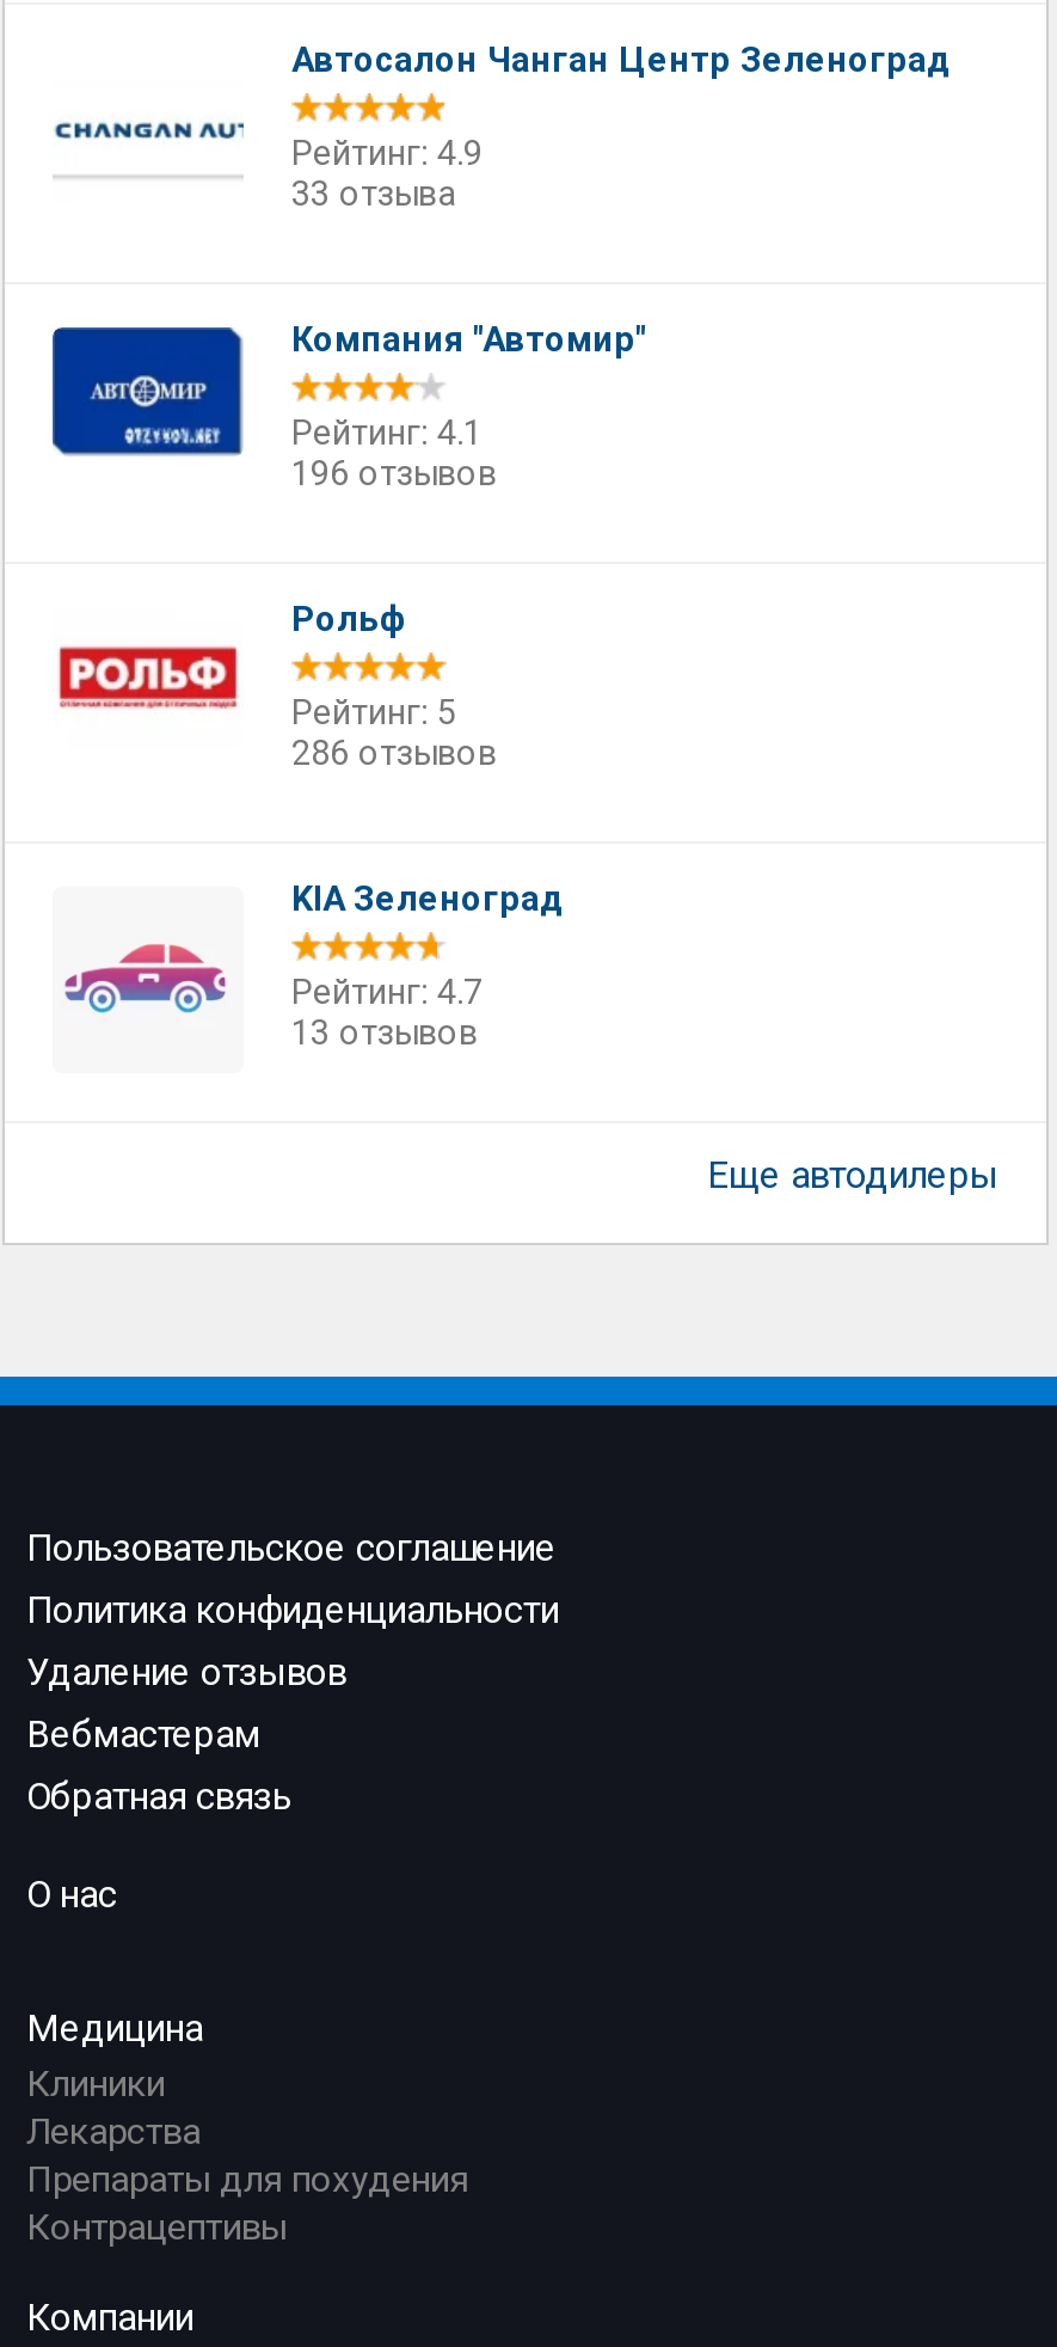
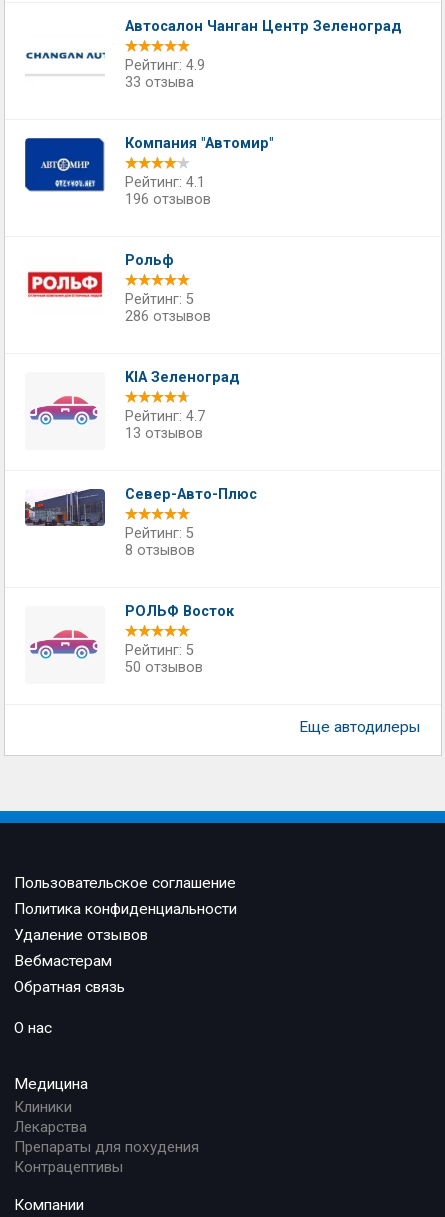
none -> [24,486,257,559] [image] | Север-Авто-Плюс | Рейтинг: 5 | 8 отзывов
none -> [125,603,234,676] РОЛЬФ Восток | Рейтинг: 5 | 50 отзывов

